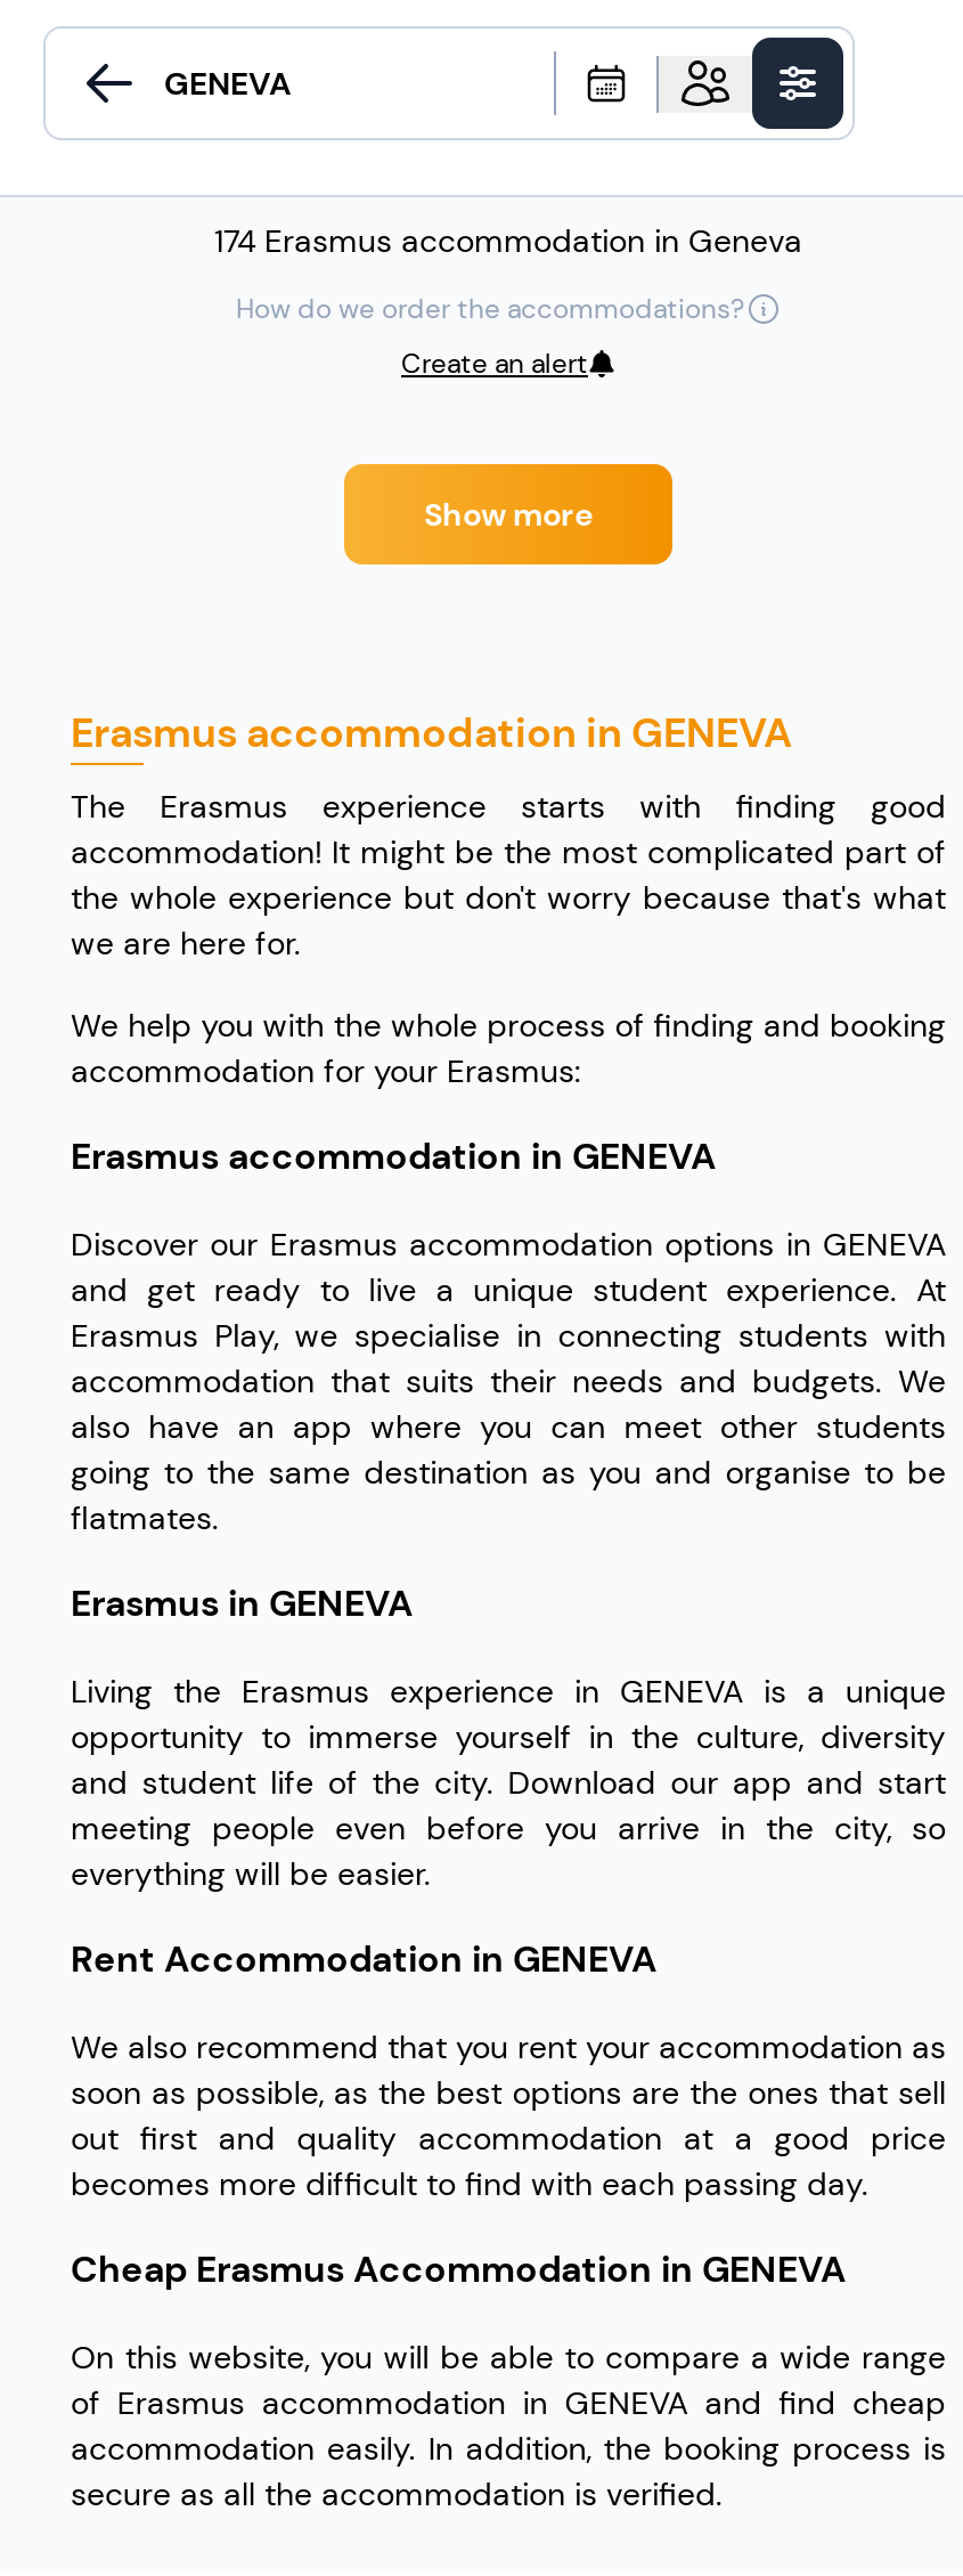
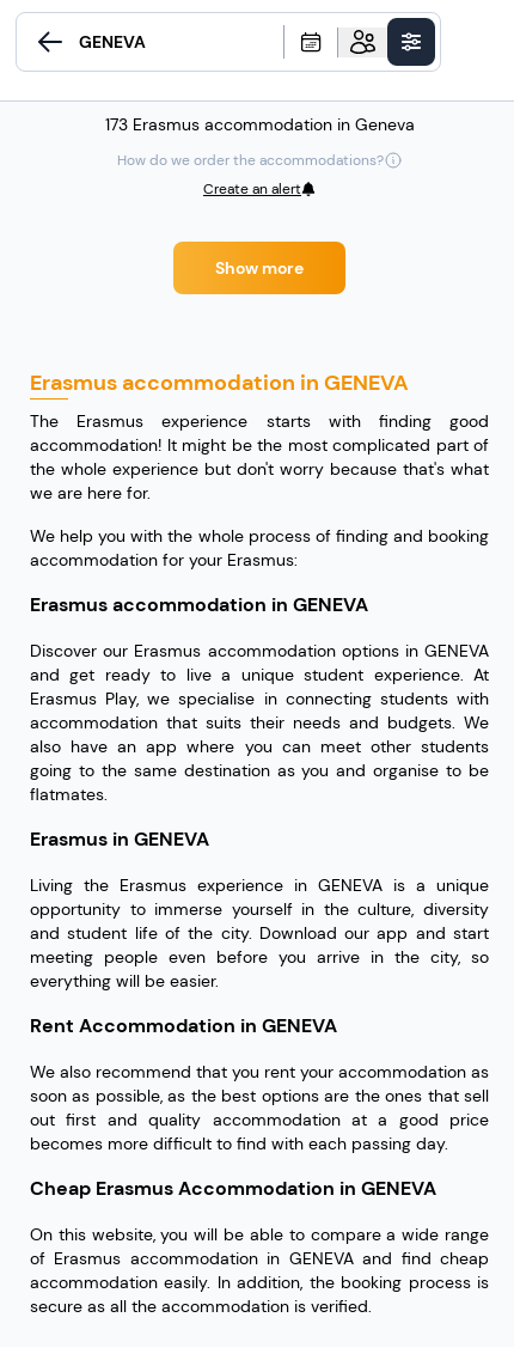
[214,220,802,261] 174 Erasmus accommodation in Geneva -> [105,114,414,135] 173 Erasmus accommodation in Geneva

